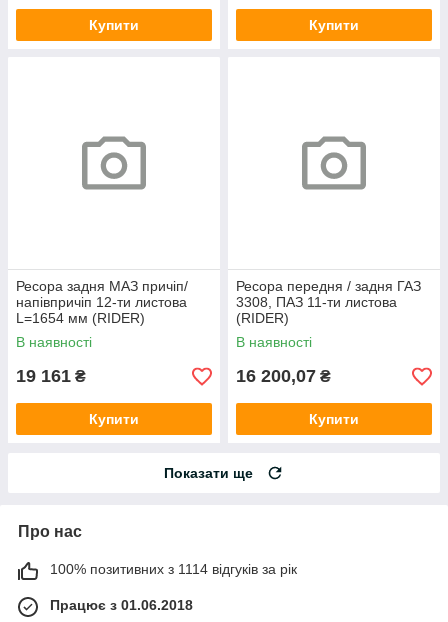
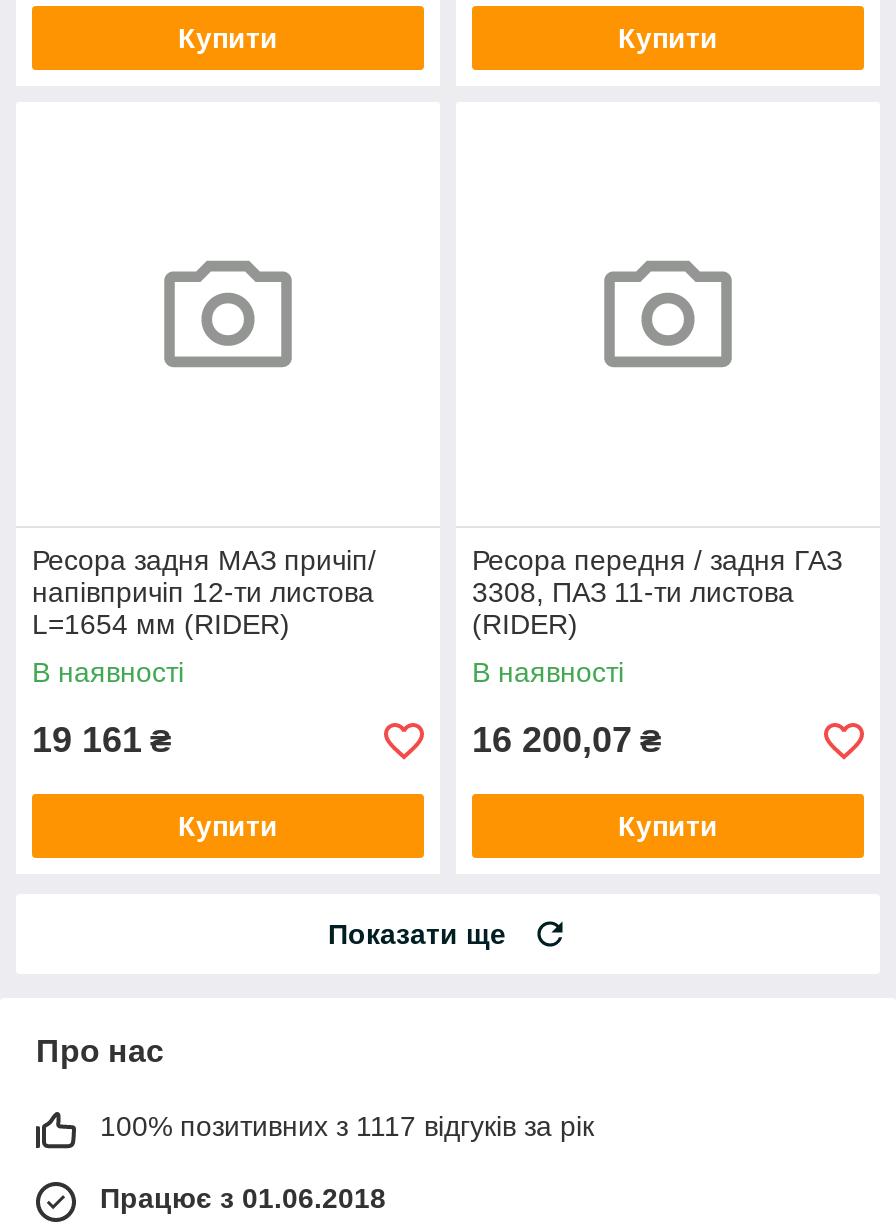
[50,561,297,577] 100% позитивних з 1114 відгуків за рік -> [100,1110,594,1142] 100% позитивних з 1117 відгуків за рік

